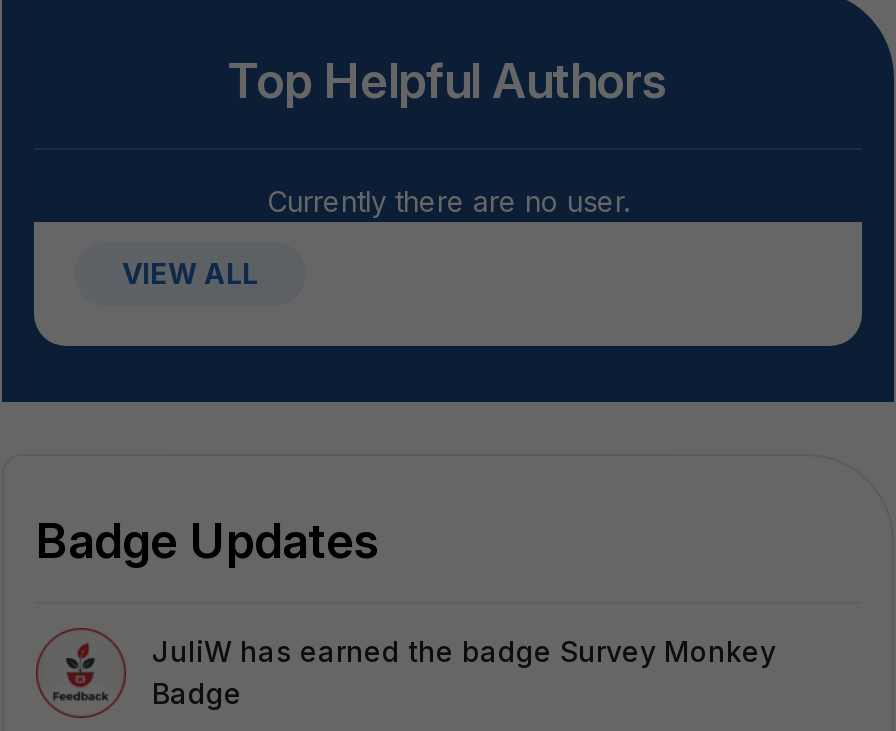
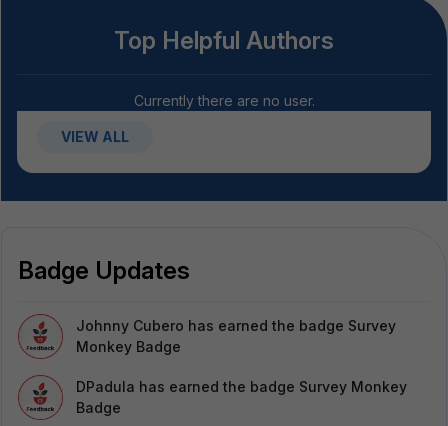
[152,634,776,668] JuliW has earned the badge Survey Monkey -> [76,317,407,395] Johnny Cubero has earned the badge Survey | Monkey Badge | DPadula has earned the badge Survey Monkey

